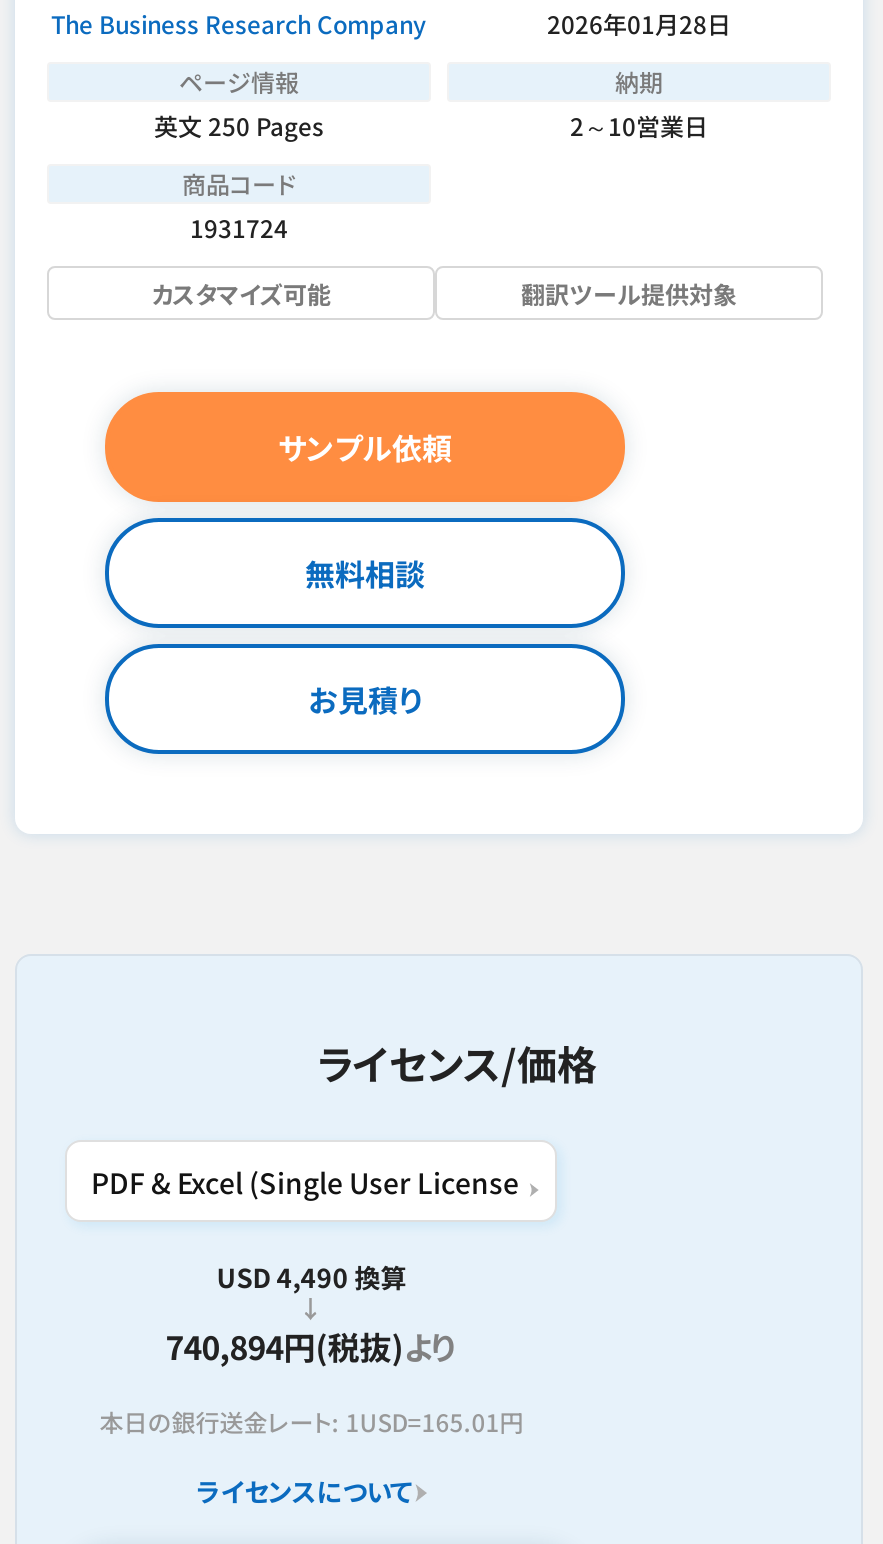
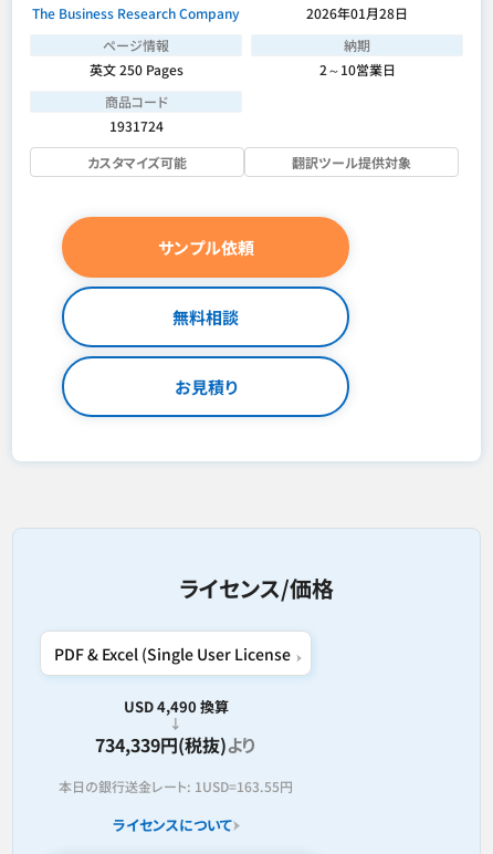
[165,1322,457,1370] 740,894円(税抜)より -> [95,731,257,758] 734,339円(税抜)より
[99,1404,523,1438] 本日の銀行送金レート: 1USD=165.01円 -> [59,777,293,795] 本日の銀行送金レート: 1USD=163.55円

